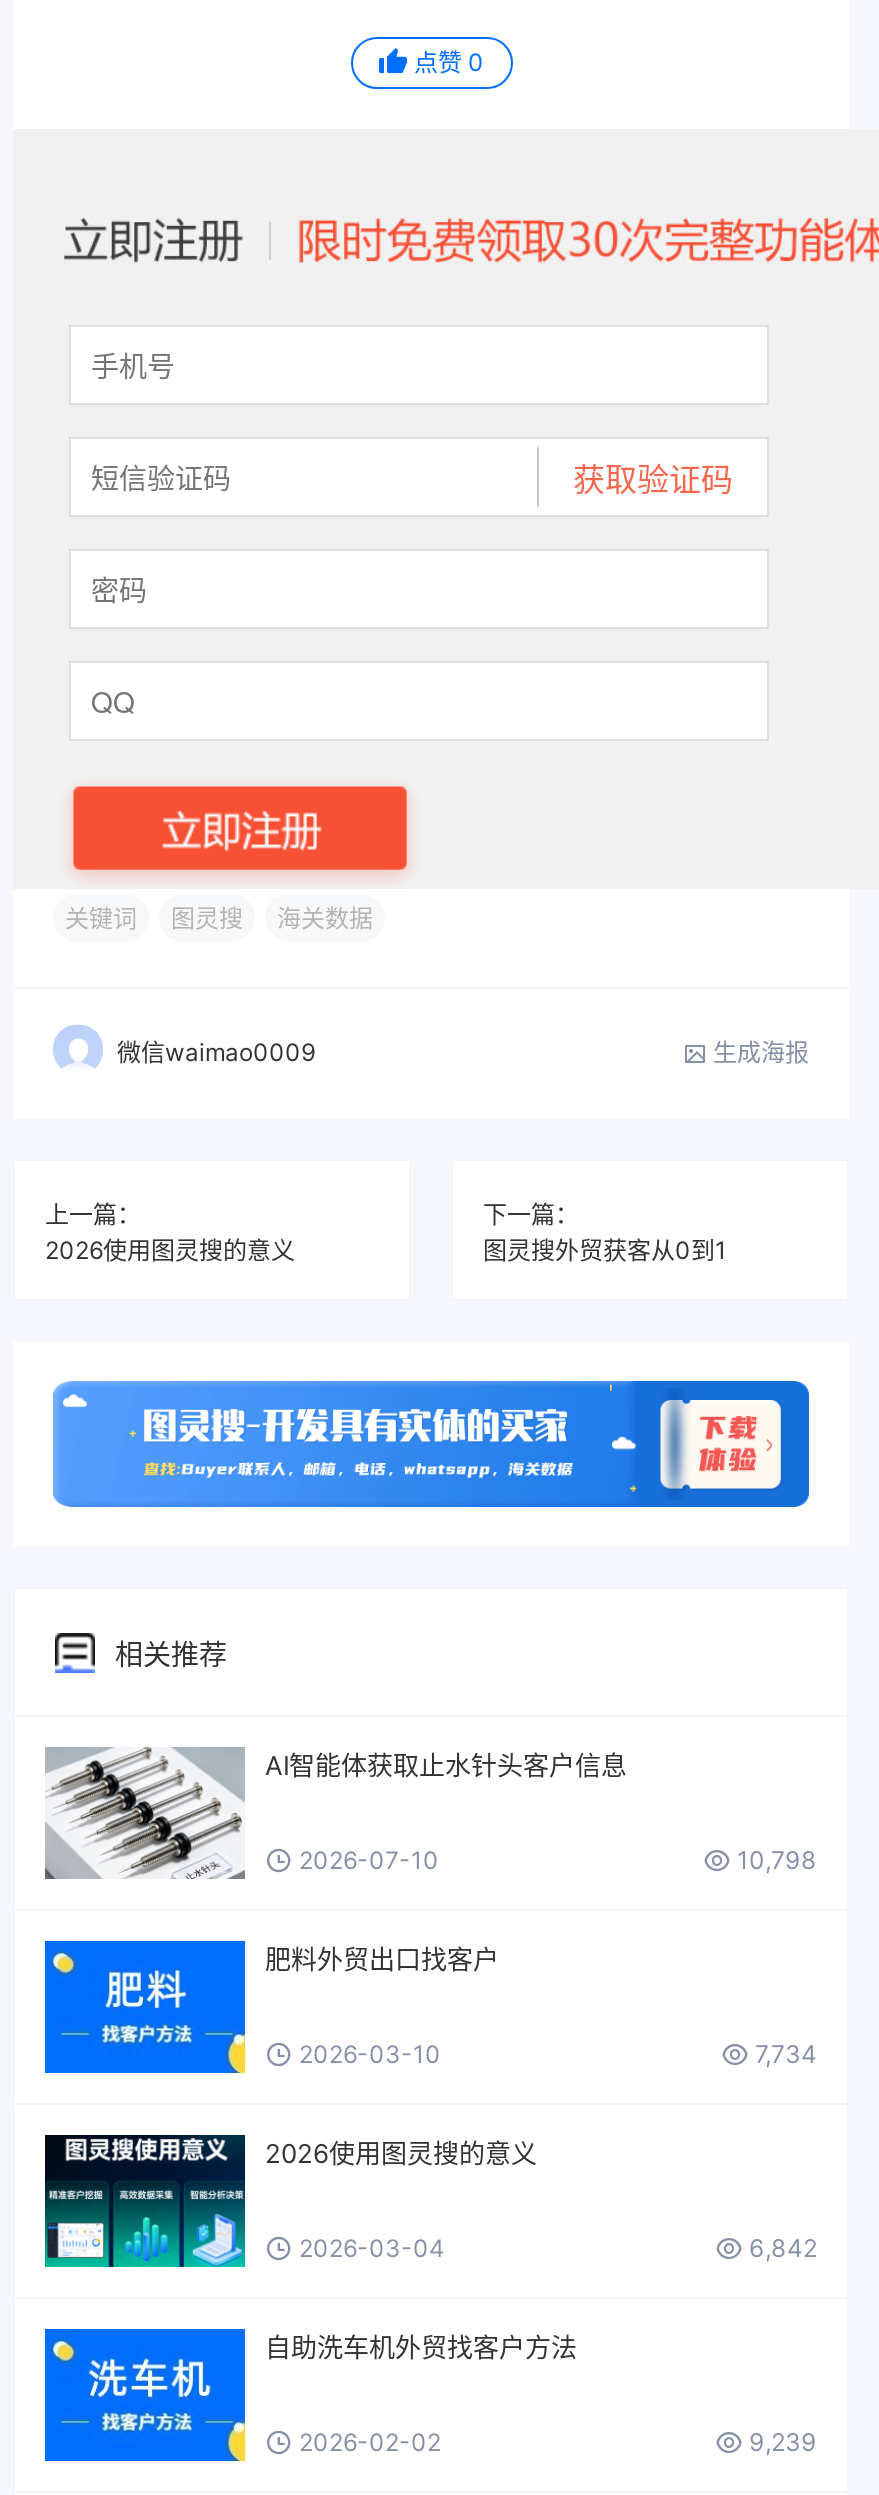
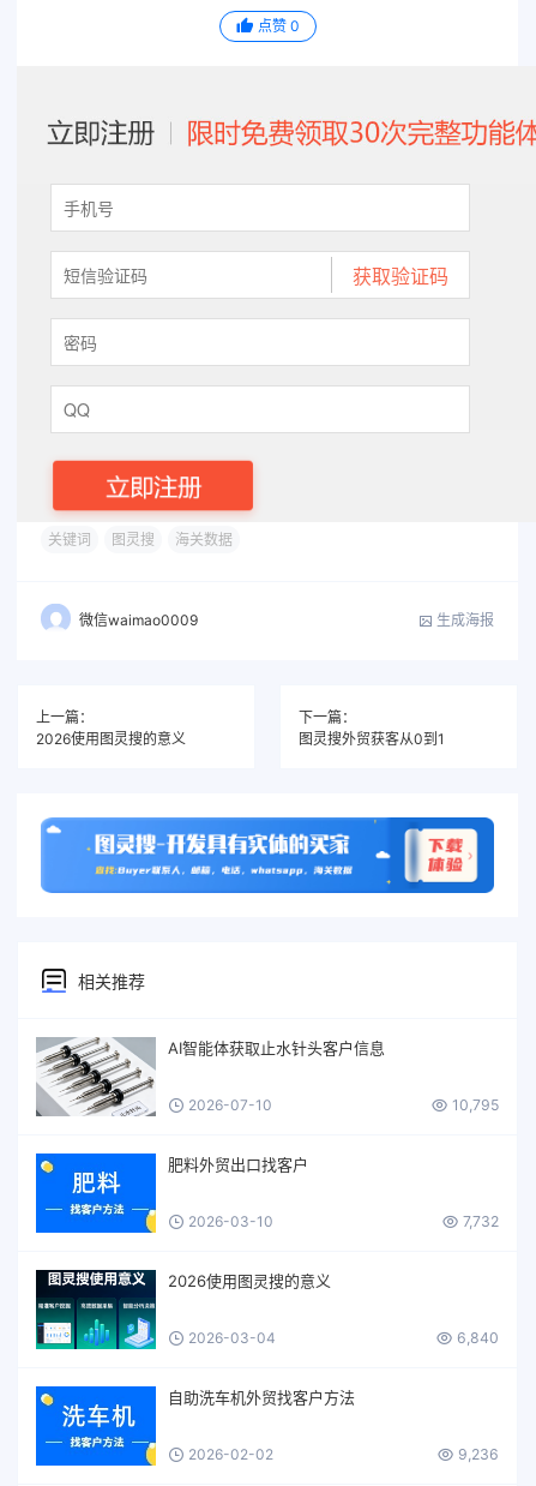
[737,1844,817,1874] 10,798 -> [452,1095,499,1113] 10,795
[755,2038,817,2068] 7,734 -> [463,1212,499,1230] 7,732
[749,2232,817,2262] 6,842 -> [457,1328,499,1346] 6,840
[749,2426,817,2456] 9,239 -> [458,1445,499,1463] 9,236

